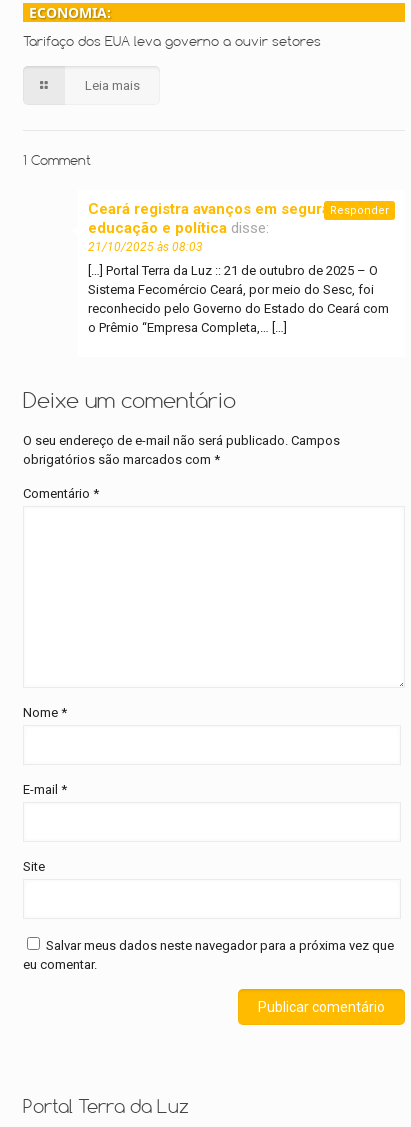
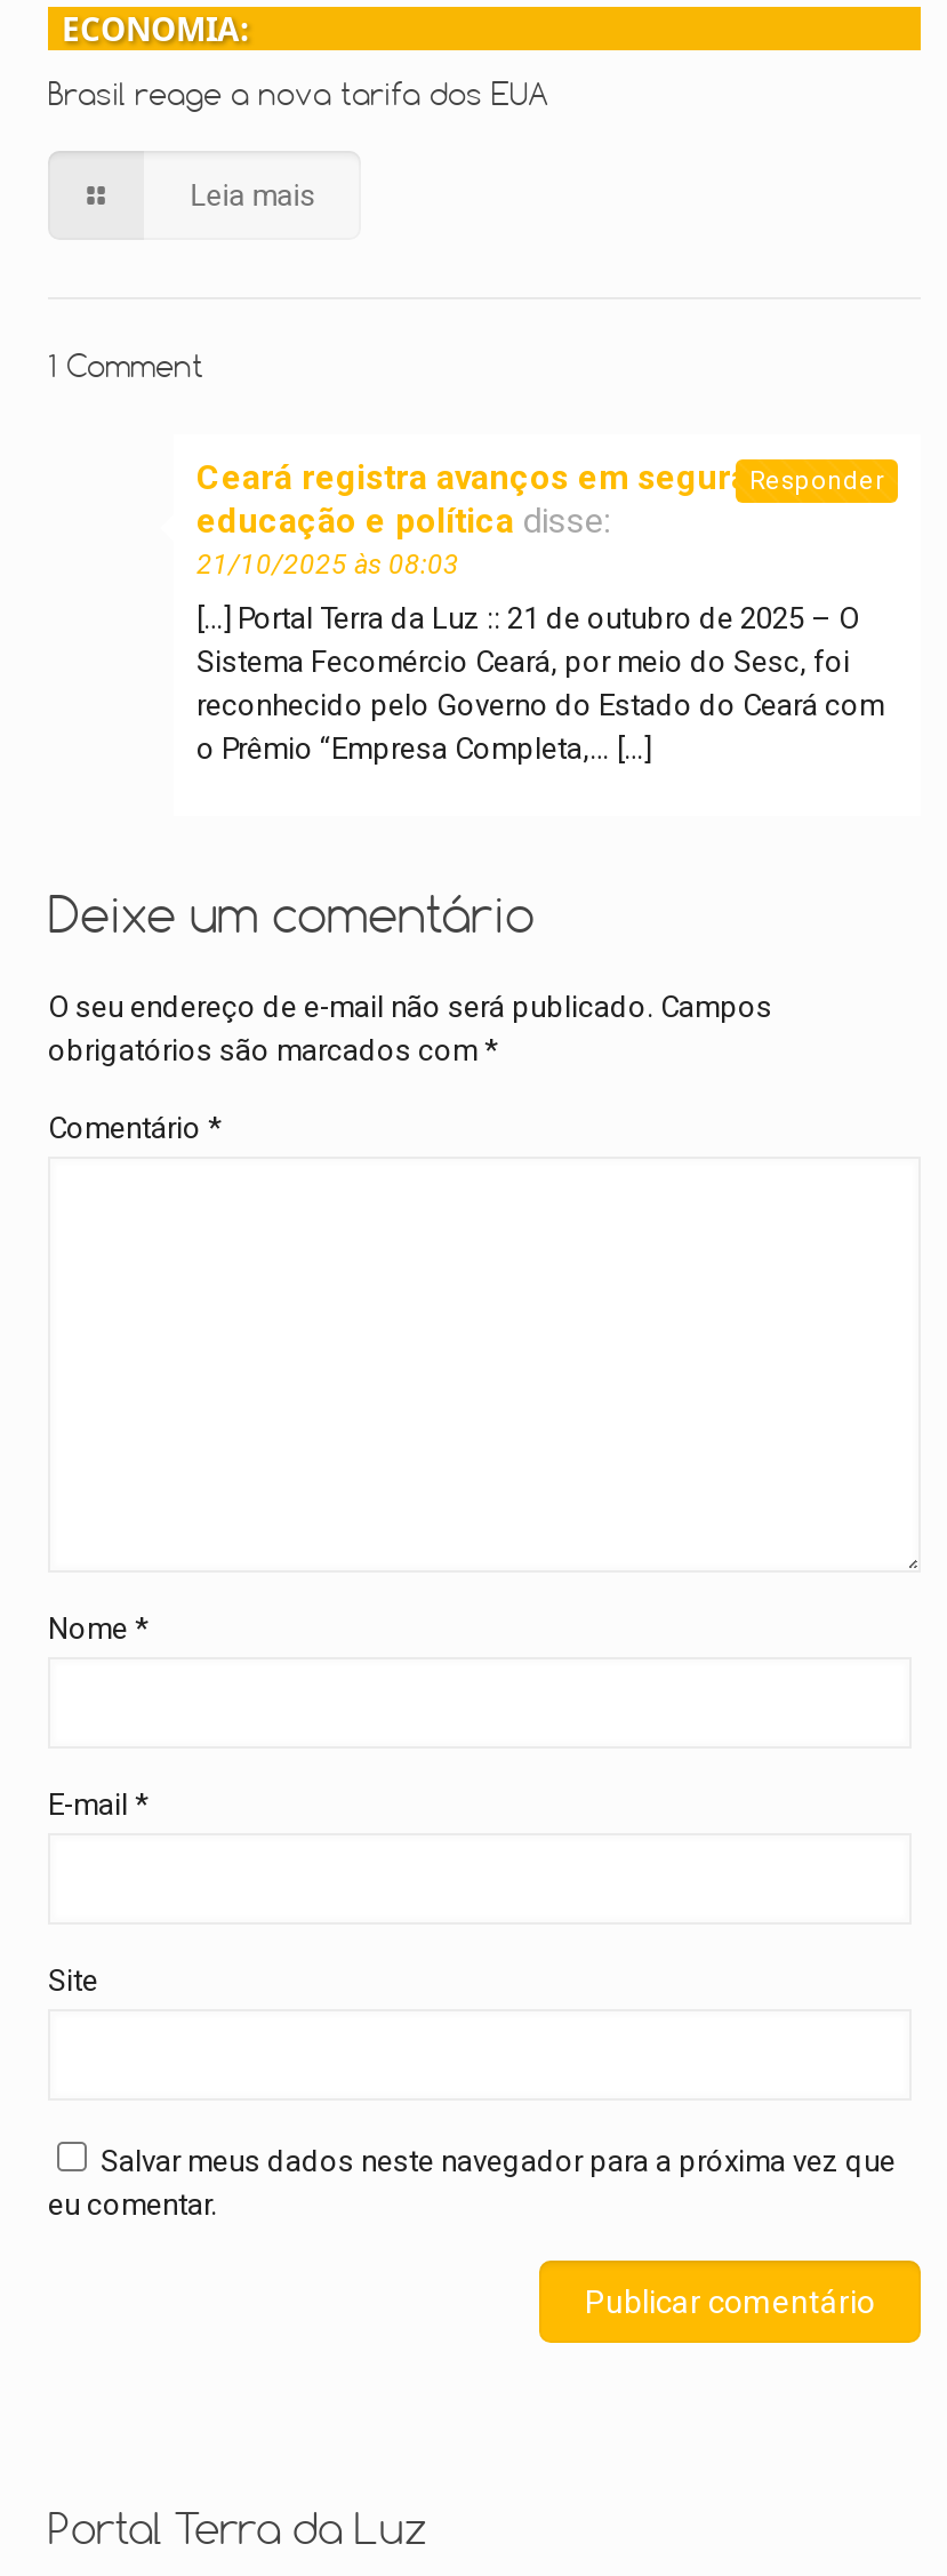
[23,32,321,50] Tarifaço dos EUA leva governo a ouvir setores -> [48,74,548,115] Brasil reage a nova tarifa dos EUA

